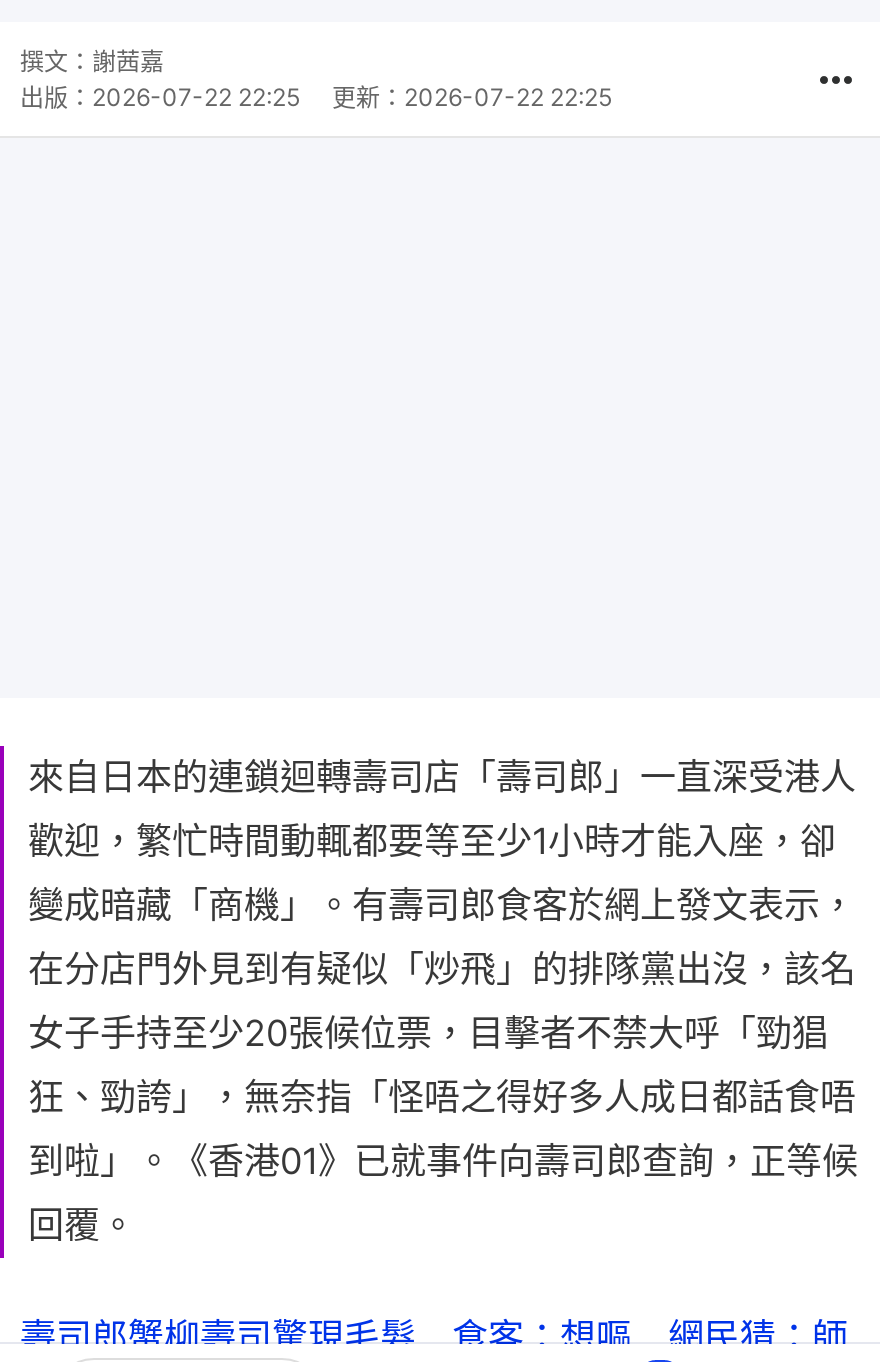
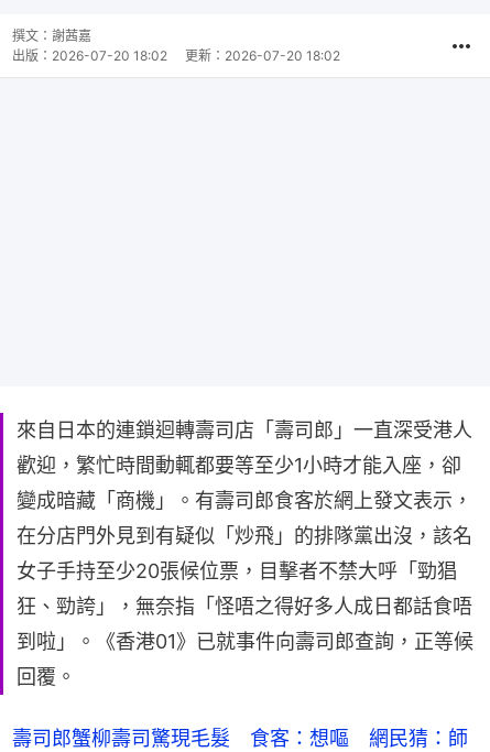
[20,82,300,112] 出版：2026-07-22 22:25 -> [12,47,167,64] 出版：2026-07-20 18:02
[332,82,612,112] 更新：2026-07-22 22:25 -> [185,47,340,64] 更新：2026-07-20 18:02

